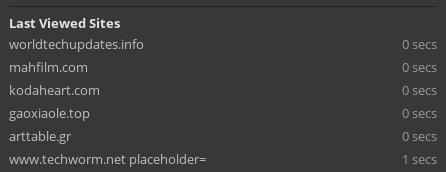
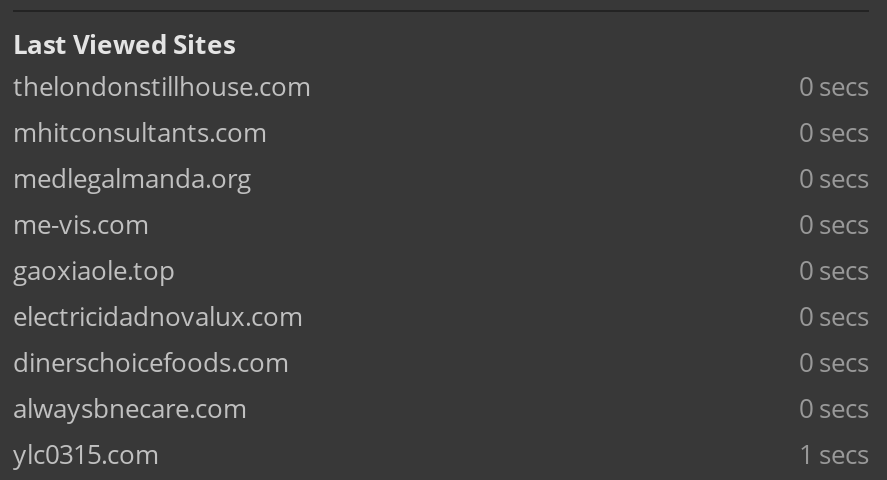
[9,35,144,53] worldtechupdates.info -> [13,68,311,104] thelondonstillhouse.com
[9,58,88,76] mahfilm.com -> [13,114,267,150] mhitconsultants.com
[9,81,100,99] kodaheart.com -> [13,160,869,242] medlegalmanda.org | 0 secs | me-vis.com
[9,127,71,145] arttable.gr -> [13,298,303,334] electricidadnovalux.com
[9,150,206,168] www.techworm.net placeholder= -> [13,344,869,472] dinerschoicefoods.com | 0 secs | alwaysbnecare.com | 0 secs | ylc0315.com

